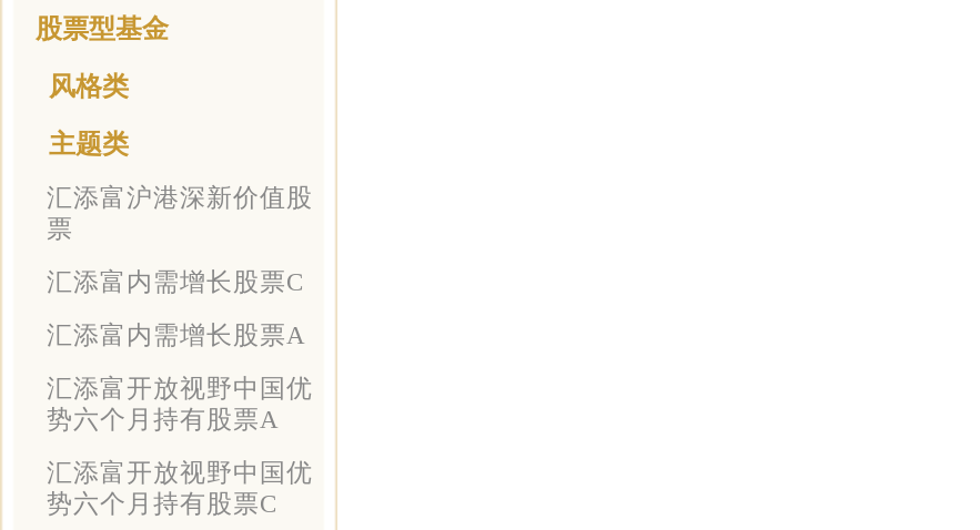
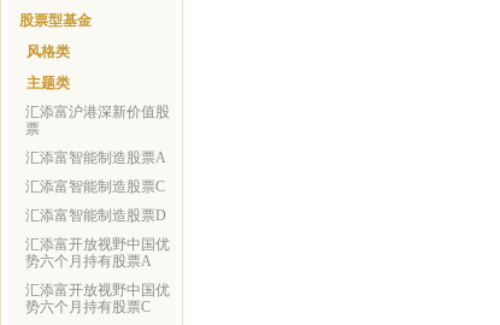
[47,268,306,348] 汇添富内需增长股票C | 汇添富内需增长股票A -> [25,150,166,223] 汇添富智能制造股票A | 汇添富智能制造股票C | 汇添富智能制造股票D

